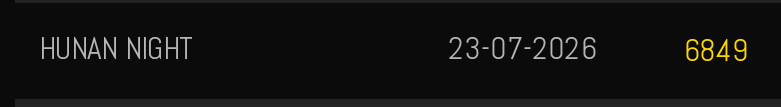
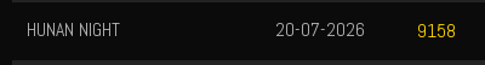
[448,30,596,70] 23-07-2026 -> [275,19,365,43] 20-07-2026
[684,31,748,71] 6849 -> [417,19,456,43] 9158

